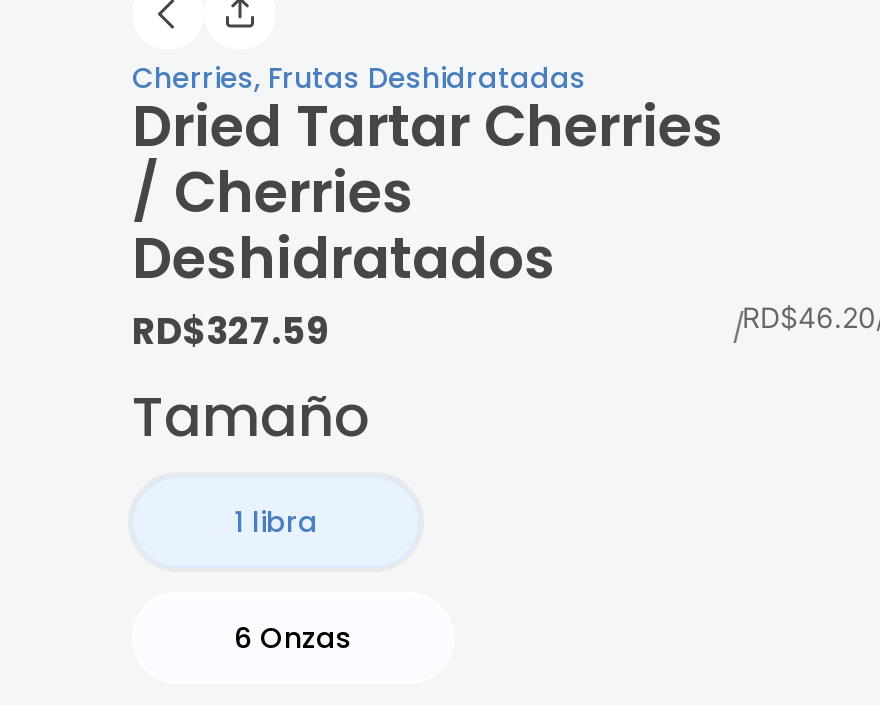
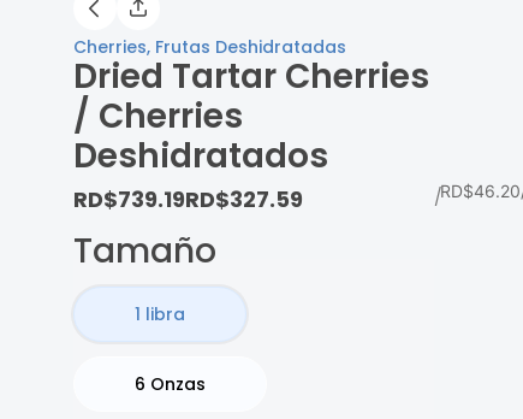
[132,307,328,357] RD$327.59 -> [73,185,303,215] RD$739.19RD$327.59

